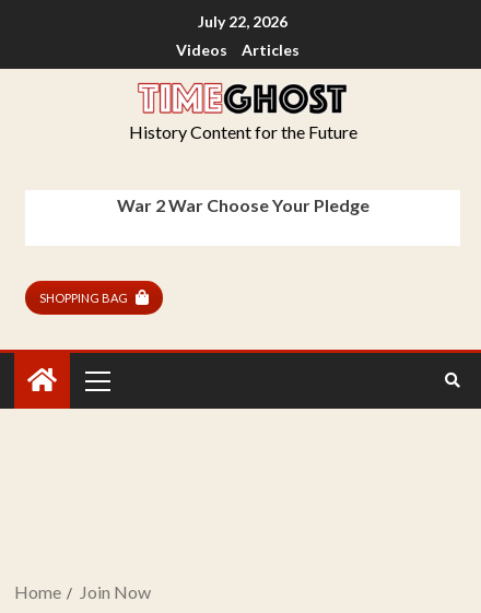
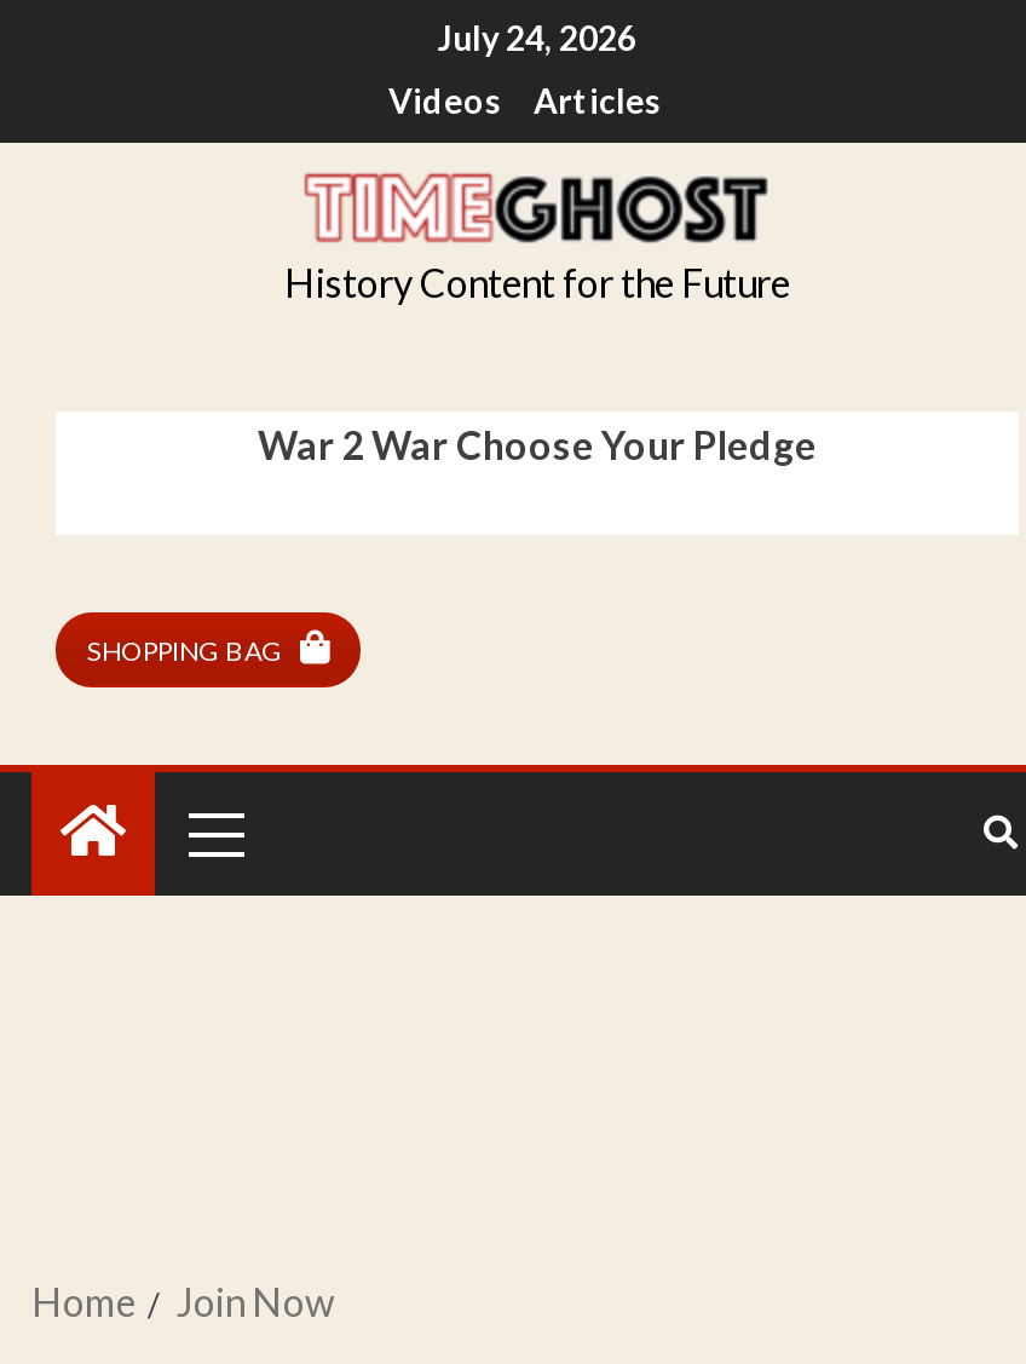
[198,12,288,31] July 22, 2026 -> [438,18,636,59] July 24, 2026

